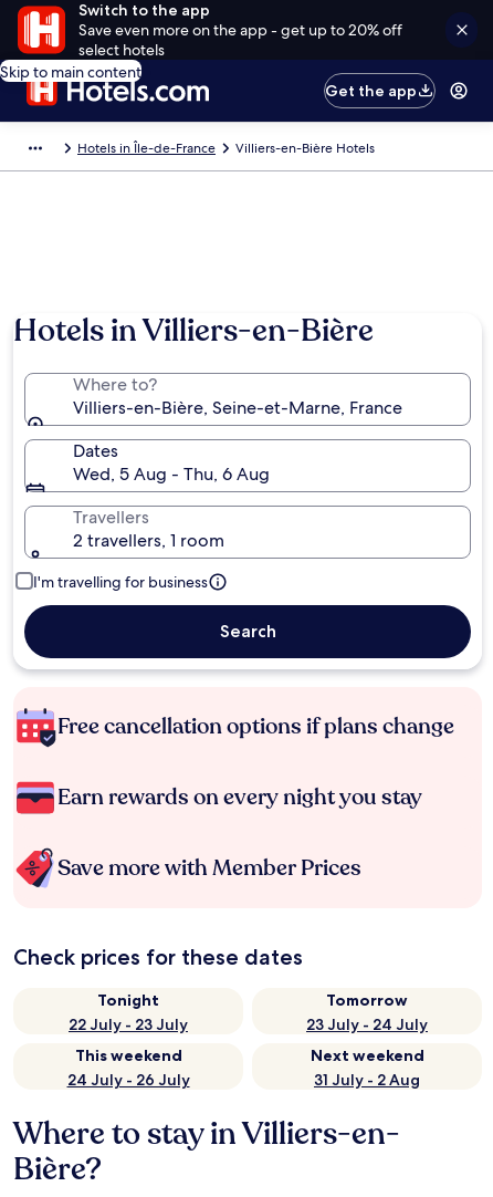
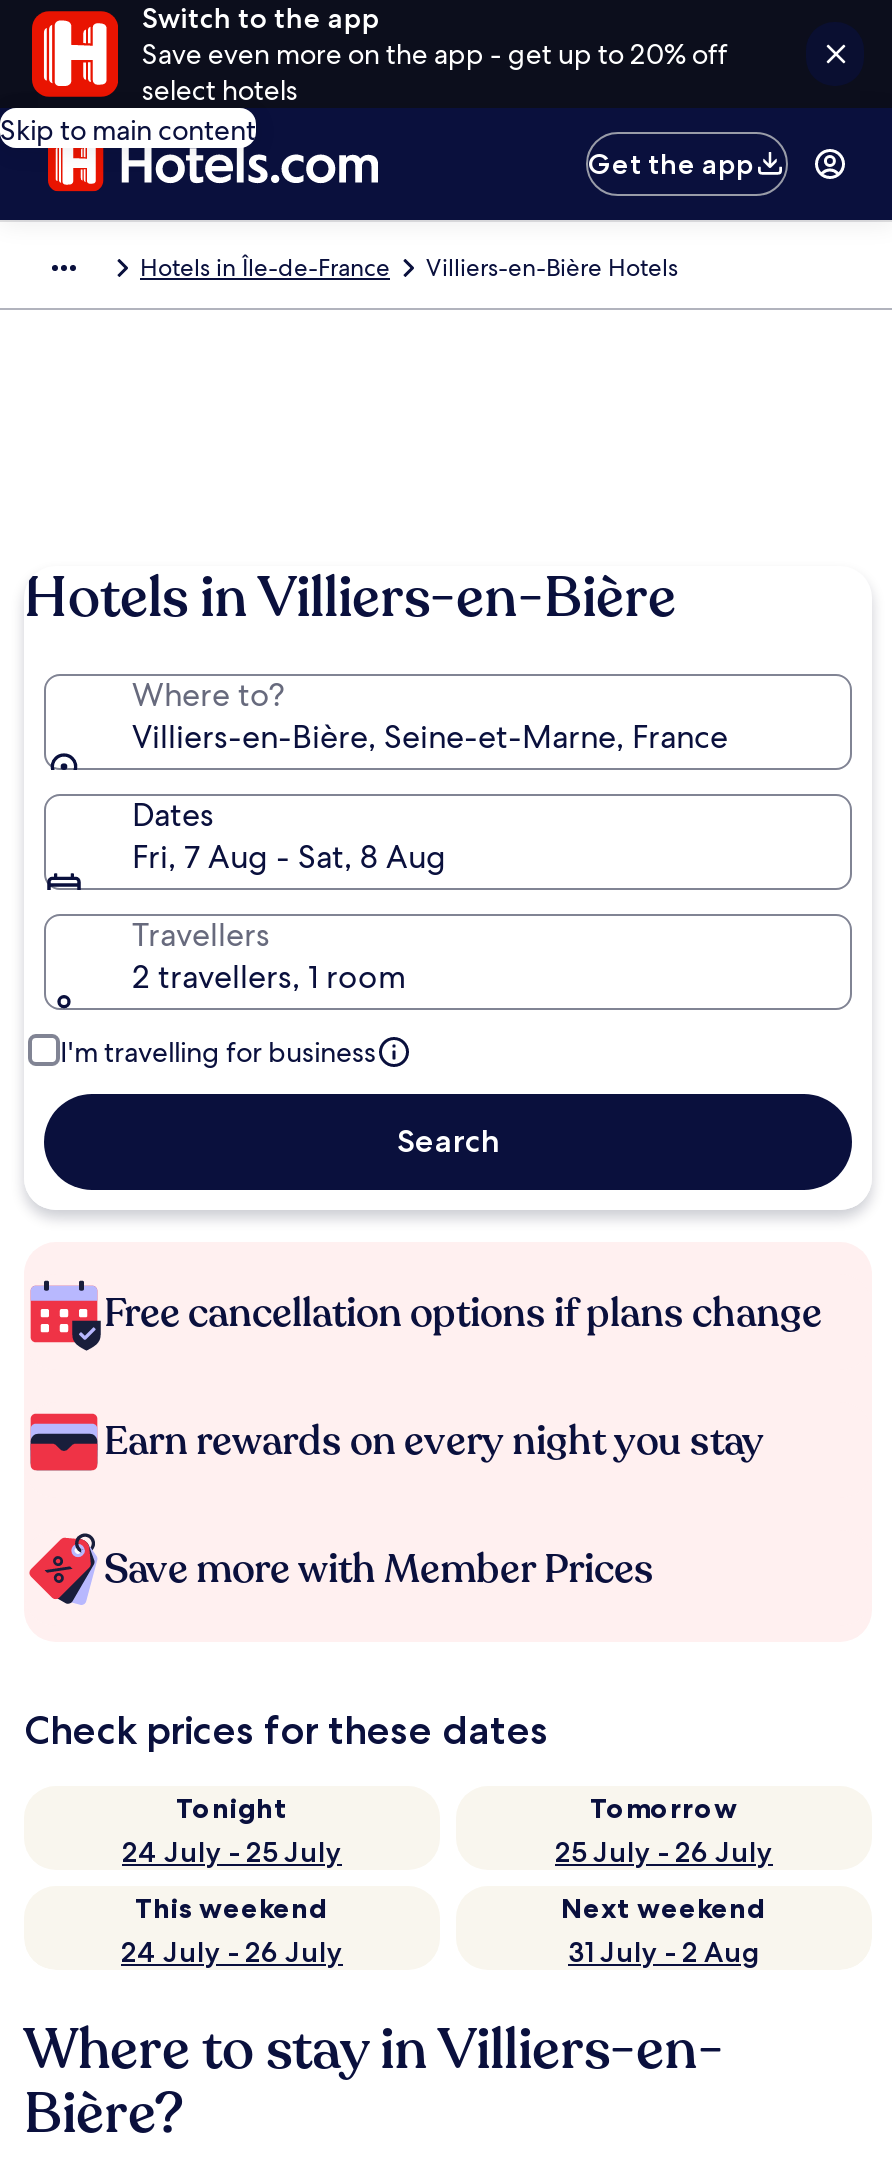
[73,462,270,486] Wed, 5 Aug - Thu, 6 Aug -> [132,836,446,878] Fri, 7 Aug - Sat, 8 Aug
[69,1014,188,1034] 22 July - 23 July -> [122,1834,342,1870] 24 July - 25 July
[306,1014,428,1034] 23 July - 24 July -> [555,1834,773,1870] 25 July - 26 July

